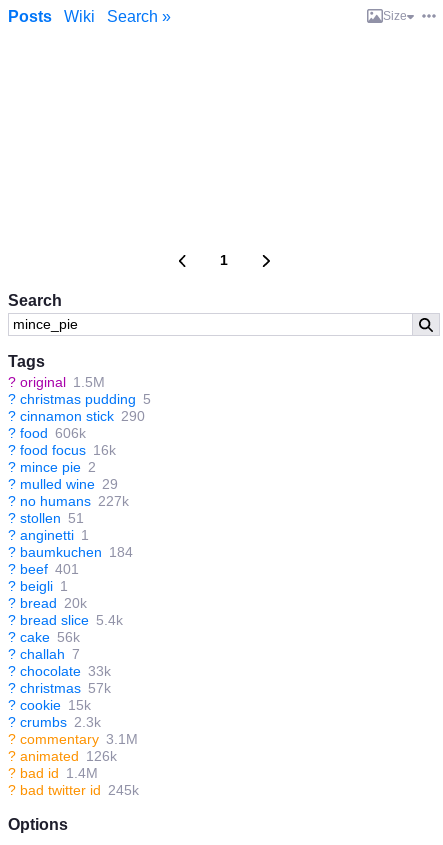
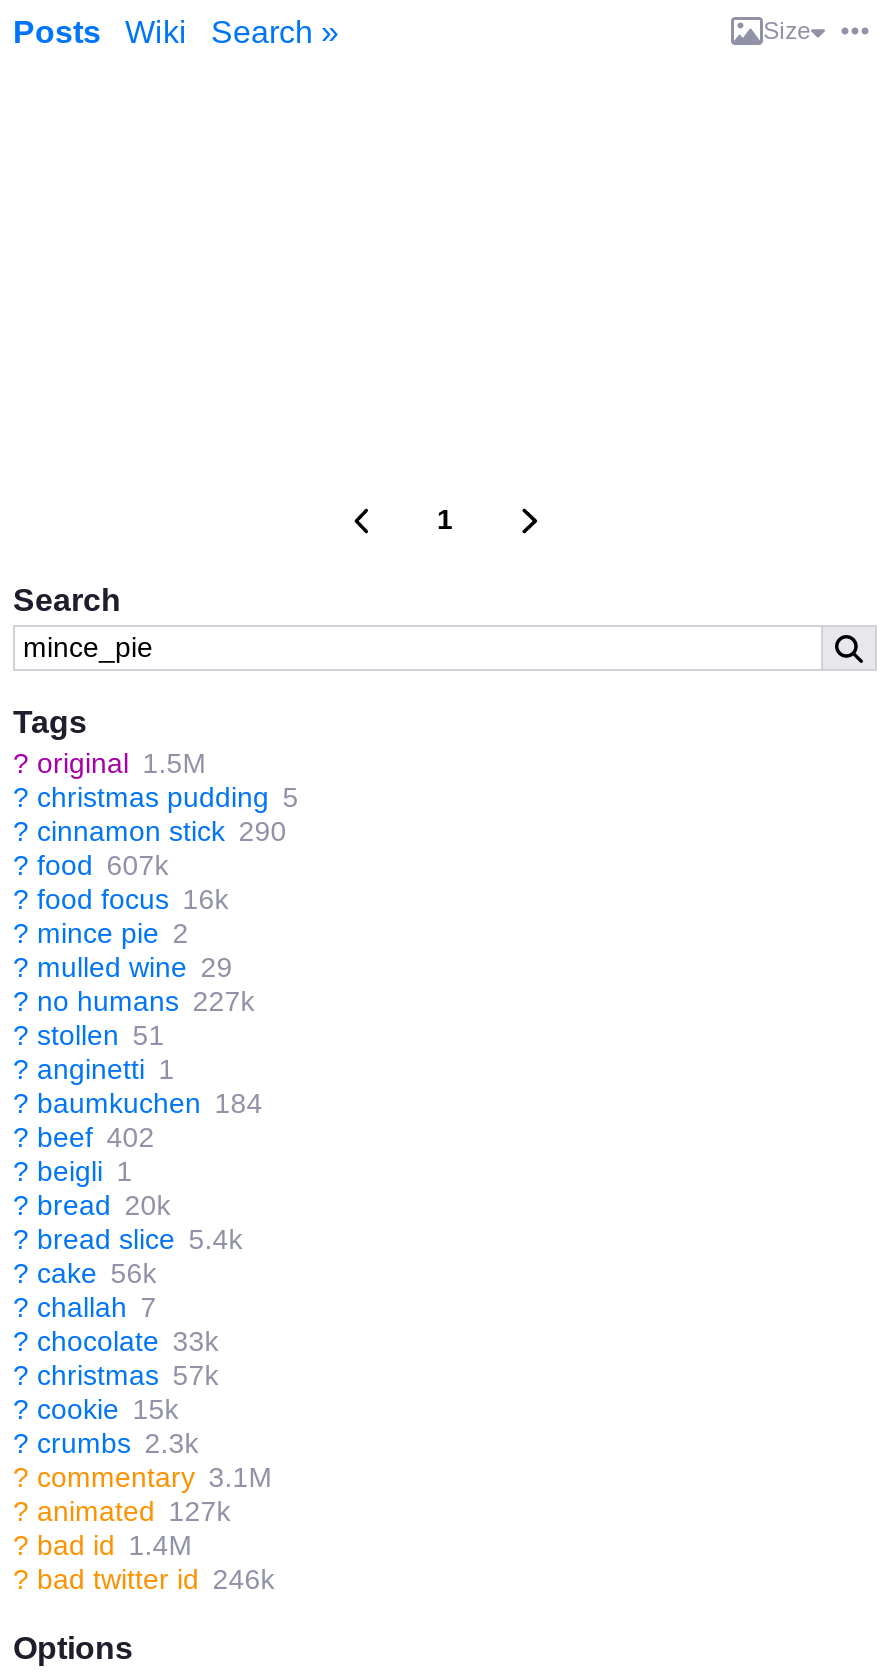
[8,425,86,441] ? food 606k -> [13,849,169,881] ? food 607k
[8,561,79,577] ? beef 401 -> [13,1121,155,1153] ? beef 402
[8,748,117,764] ? animated 126k -> [13,1495,231,1527] ? animated 127k
[8,782,139,798] ? bad twitter id 245k -> [13,1563,275,1595] ? bad twitter id 246k

